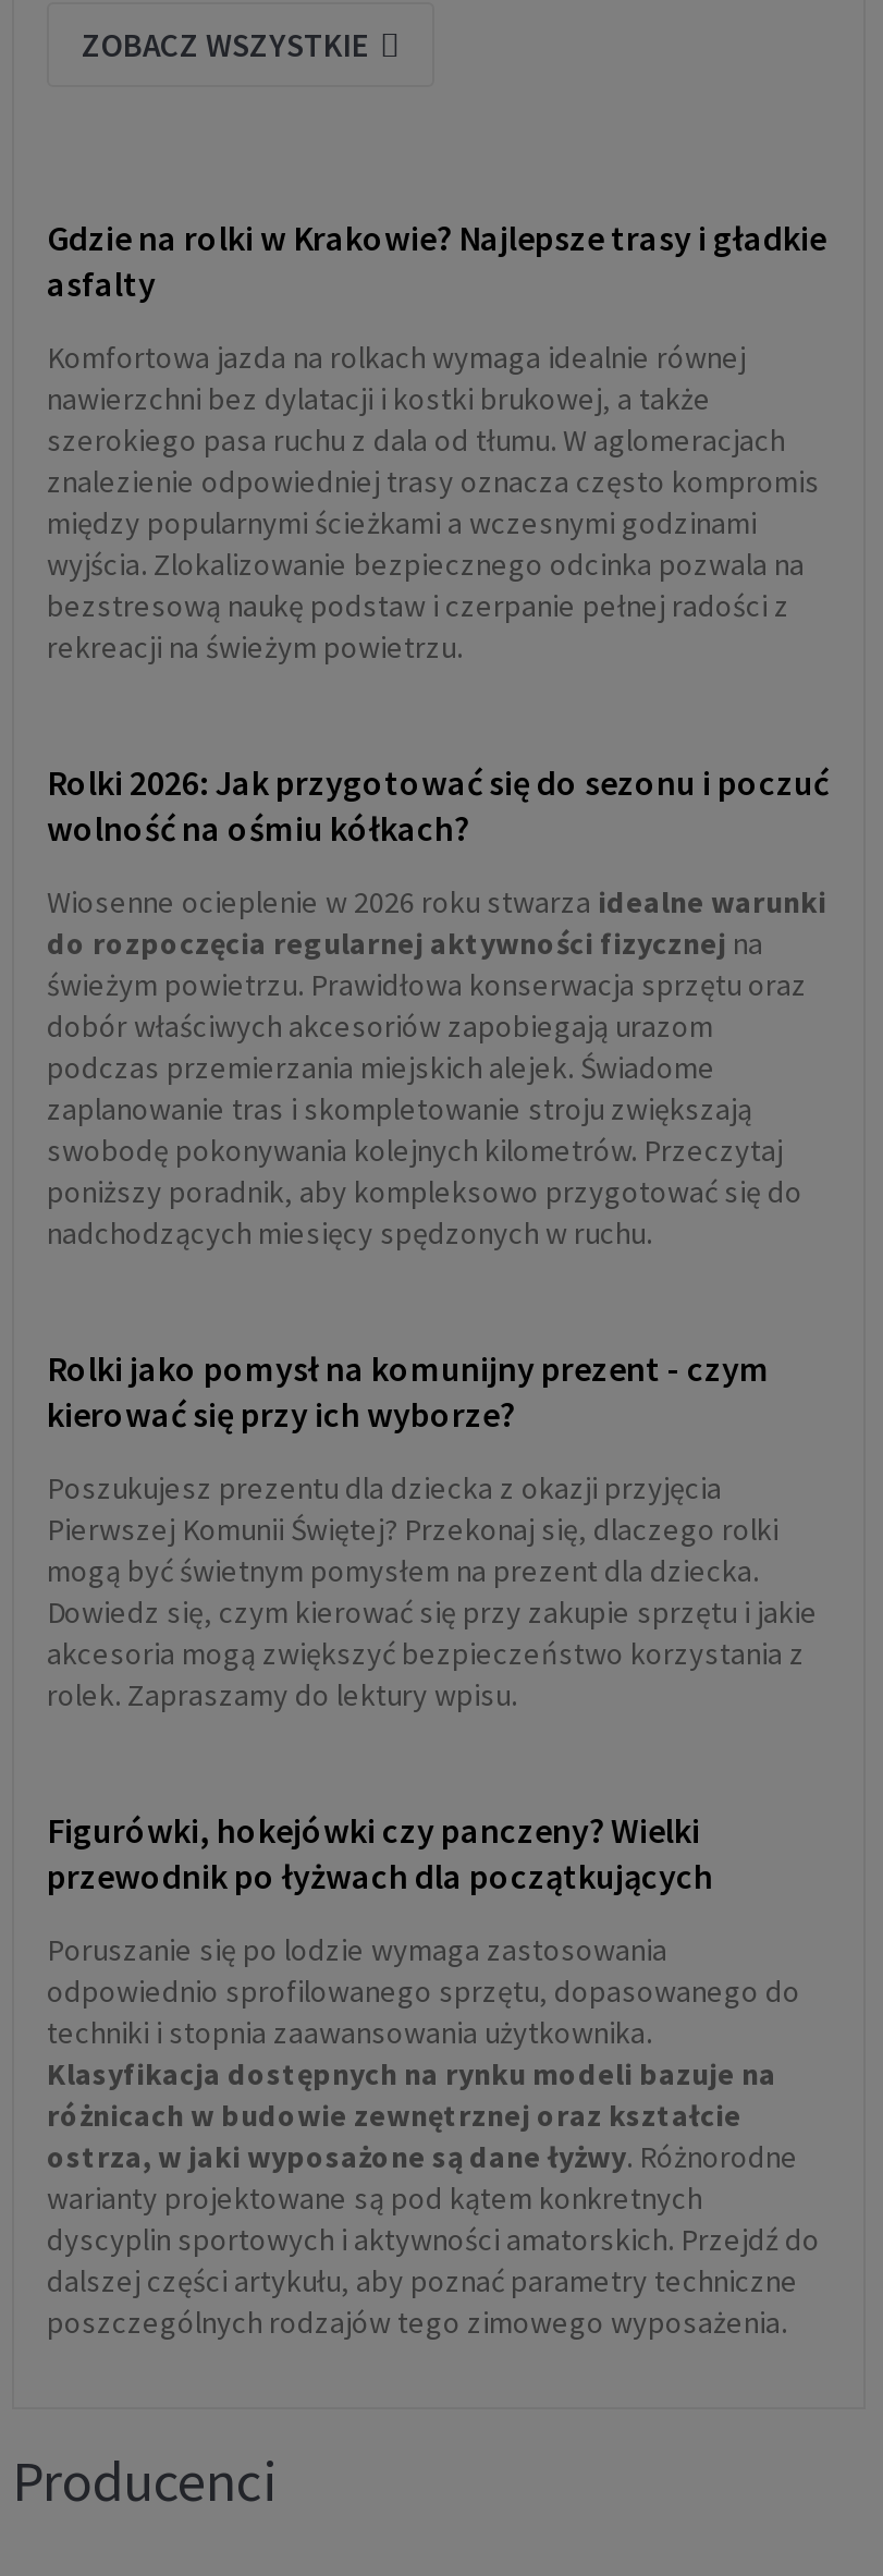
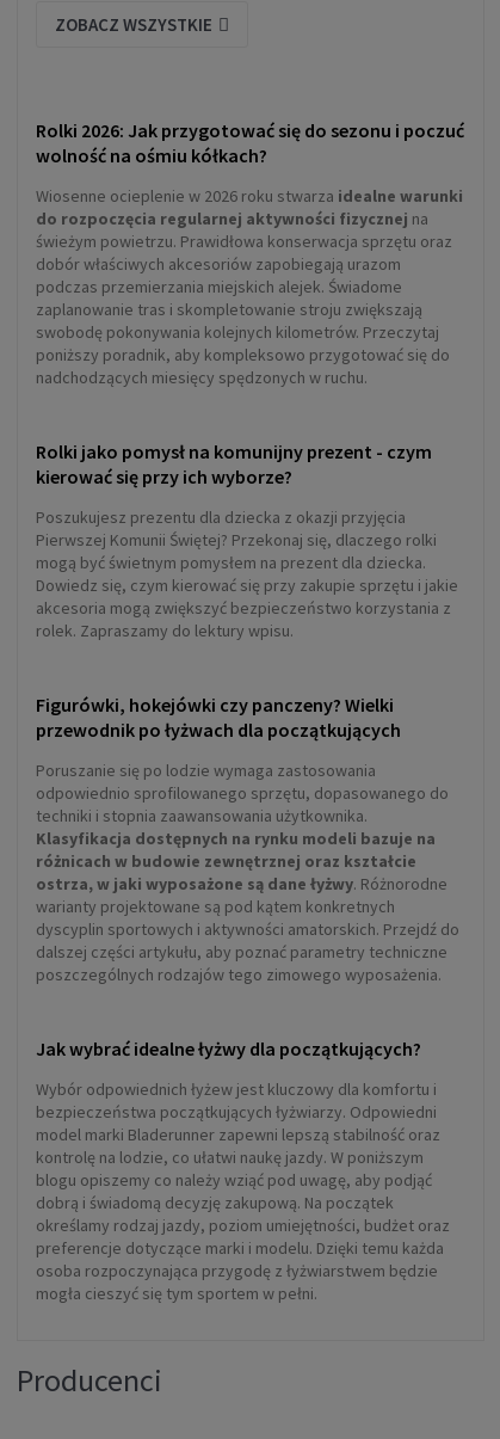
[47,217,826,668] Gdzie na rolki w Krakowie? Najlepsze trasy i gładkie | asfalty | Komfortowa jazda na rolkach wymaga idealnie równej | nawierzchni bez dylatacji i kostki brukowej, a także | szerokiego pasa ruchu z dala od tłumu. W aglomeracjach | znalezienie odpowiedniej trasy oznacza często kompromis | między popularnymi ścieżkami a wczesnymi godzinami | wyjścia. Zlokalizowanie bezpiecznego odcinka pozwala na | bezstresową naukę podstaw i czerpanie pełnej radości z | rekreacji na świeżym powietrzu. -> none
moved [47,761,829,2343] -> [36,119,464,986]: Rolki 2026: Jak przygotować się do sezonu i poczuć | wolność na ośmiu kółkach? | Wiosenne ocieplenie w 2026 roku stwarza idealne warunki | ... | dalszej części artykułu, aby poznać parametry techniczne | poszczególnych rodzajów tego zimowego wyposażenia.
none -> [36,1037,450,1305] Jak wybrać idealne łyżwy dla początkujących? | Wybór odpowiednich łyżew jest kluczowy dla komfortu i | bezpieczeństwa początkujących łyżwiarzy. Odpowiedni | model marki Bladerunner zapewni lepszą stabilność oraz | kontrolę na lodzie, co ułatwi naukę jazdy. W poniższym | blogu opiszemy co należy wziąć pod uwagę, aby podjąć | dobrą i świadomą decyzję zakupową. Na początek | określamy rodzaj jazdy, poziom umiejętności, budżet oraz | preferencje dotyczące marki i modelu. Dzięki temu każda | osoba rozpoczynająca przygodę z łyżwiarstwem będzie | mogła cieszyć się tym sportem w pełni.

